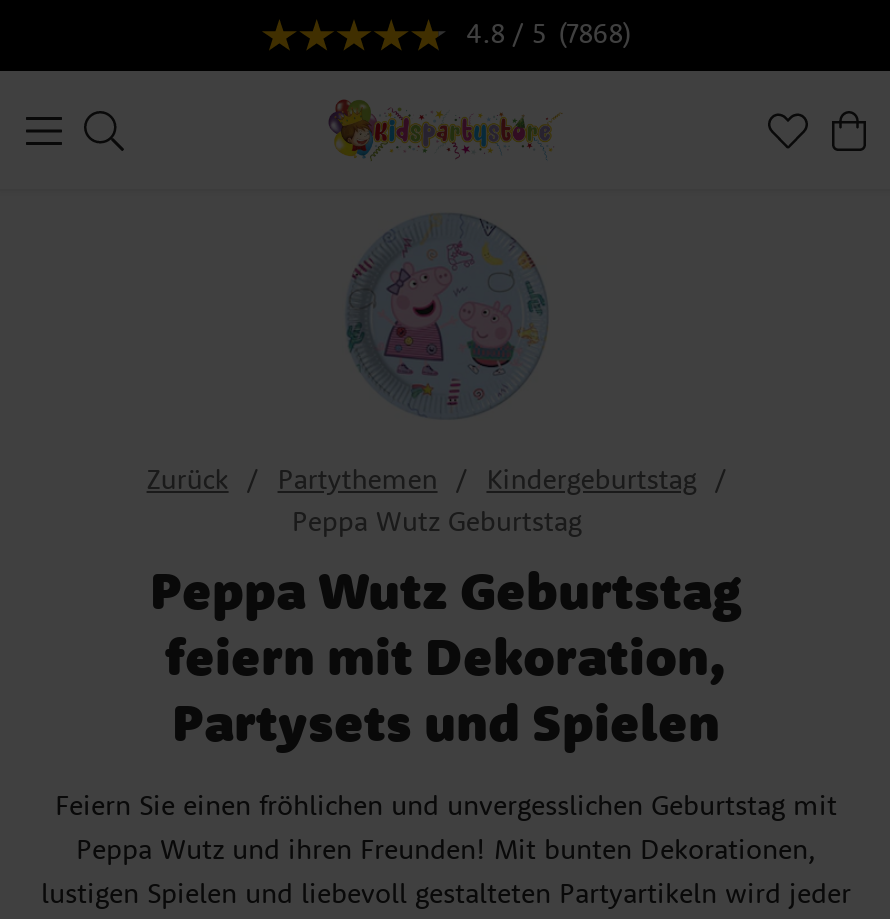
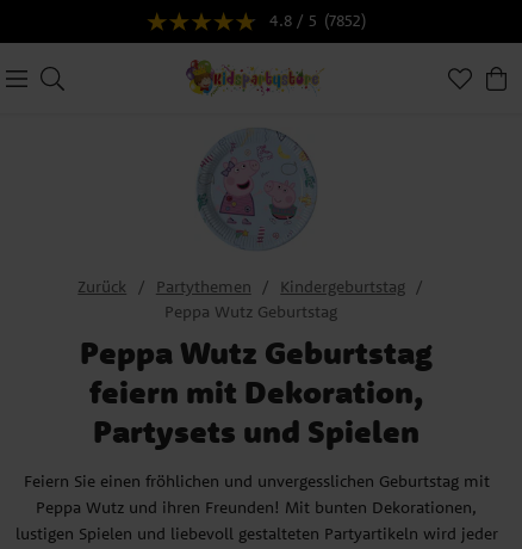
[467,16,631,52] 4.8 / 5 (7868) -> [269,10,366,32] 4.8 / 5 (7852)

